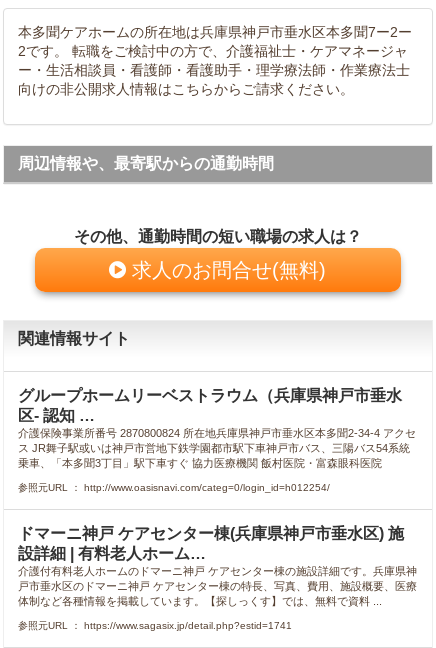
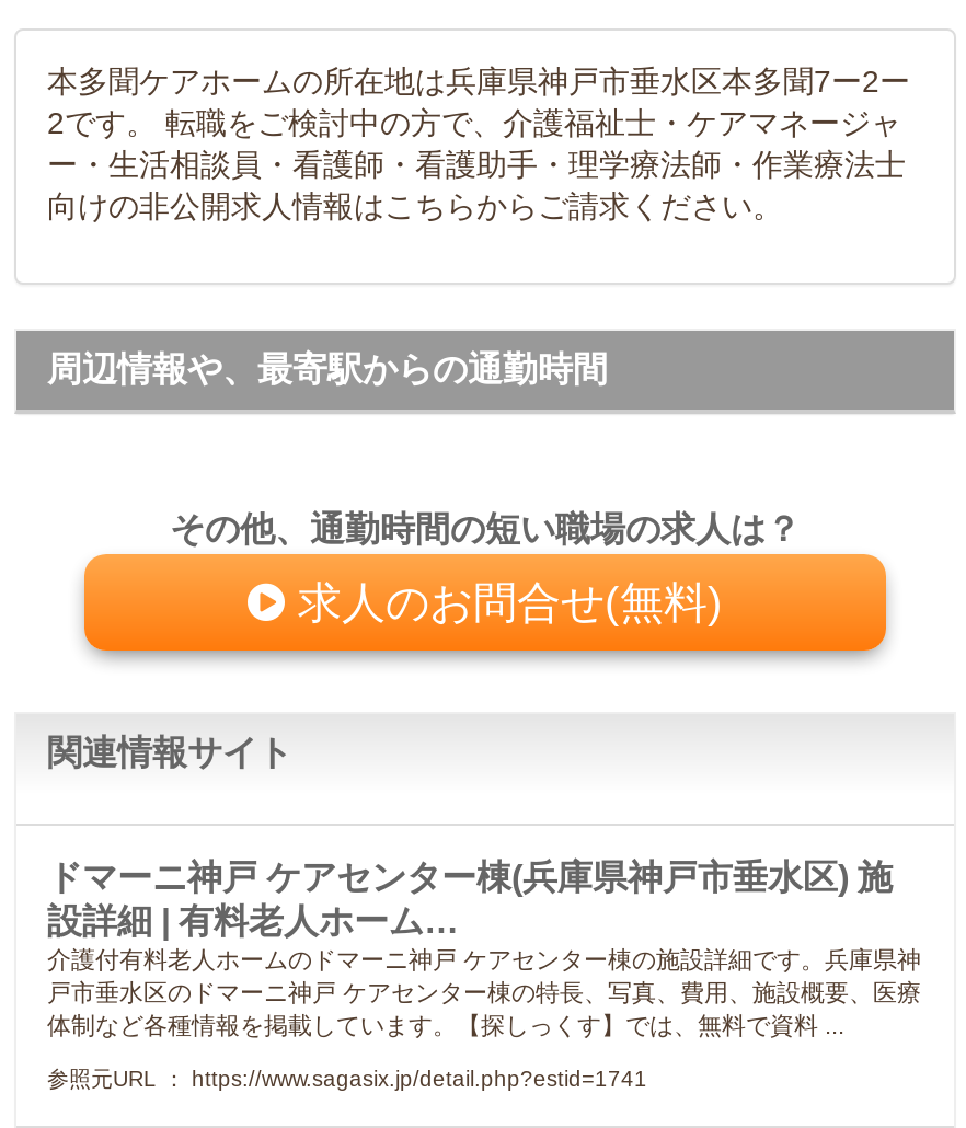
[18,387,416,493] グループホームリーベストラウム（兵庫県神戸市垂水 | 区- 認知 … | 介護保険事業所番号 2870800824 所在地兵庫県神戸市垂水区本多聞2-34-4 アクセ | ス JR舞子駅或いは神戸市営地下鉄学園都市駅下車神戸市バス、三陽バス54系統 | 乗車、「本多聞3丁目」駅下車すぐ 協力医療機関 飯村医院・富森眼科医院 | 参照元URL ： http://www.oasisnavi.com/categ=0/login_id=h012254/ -> none

